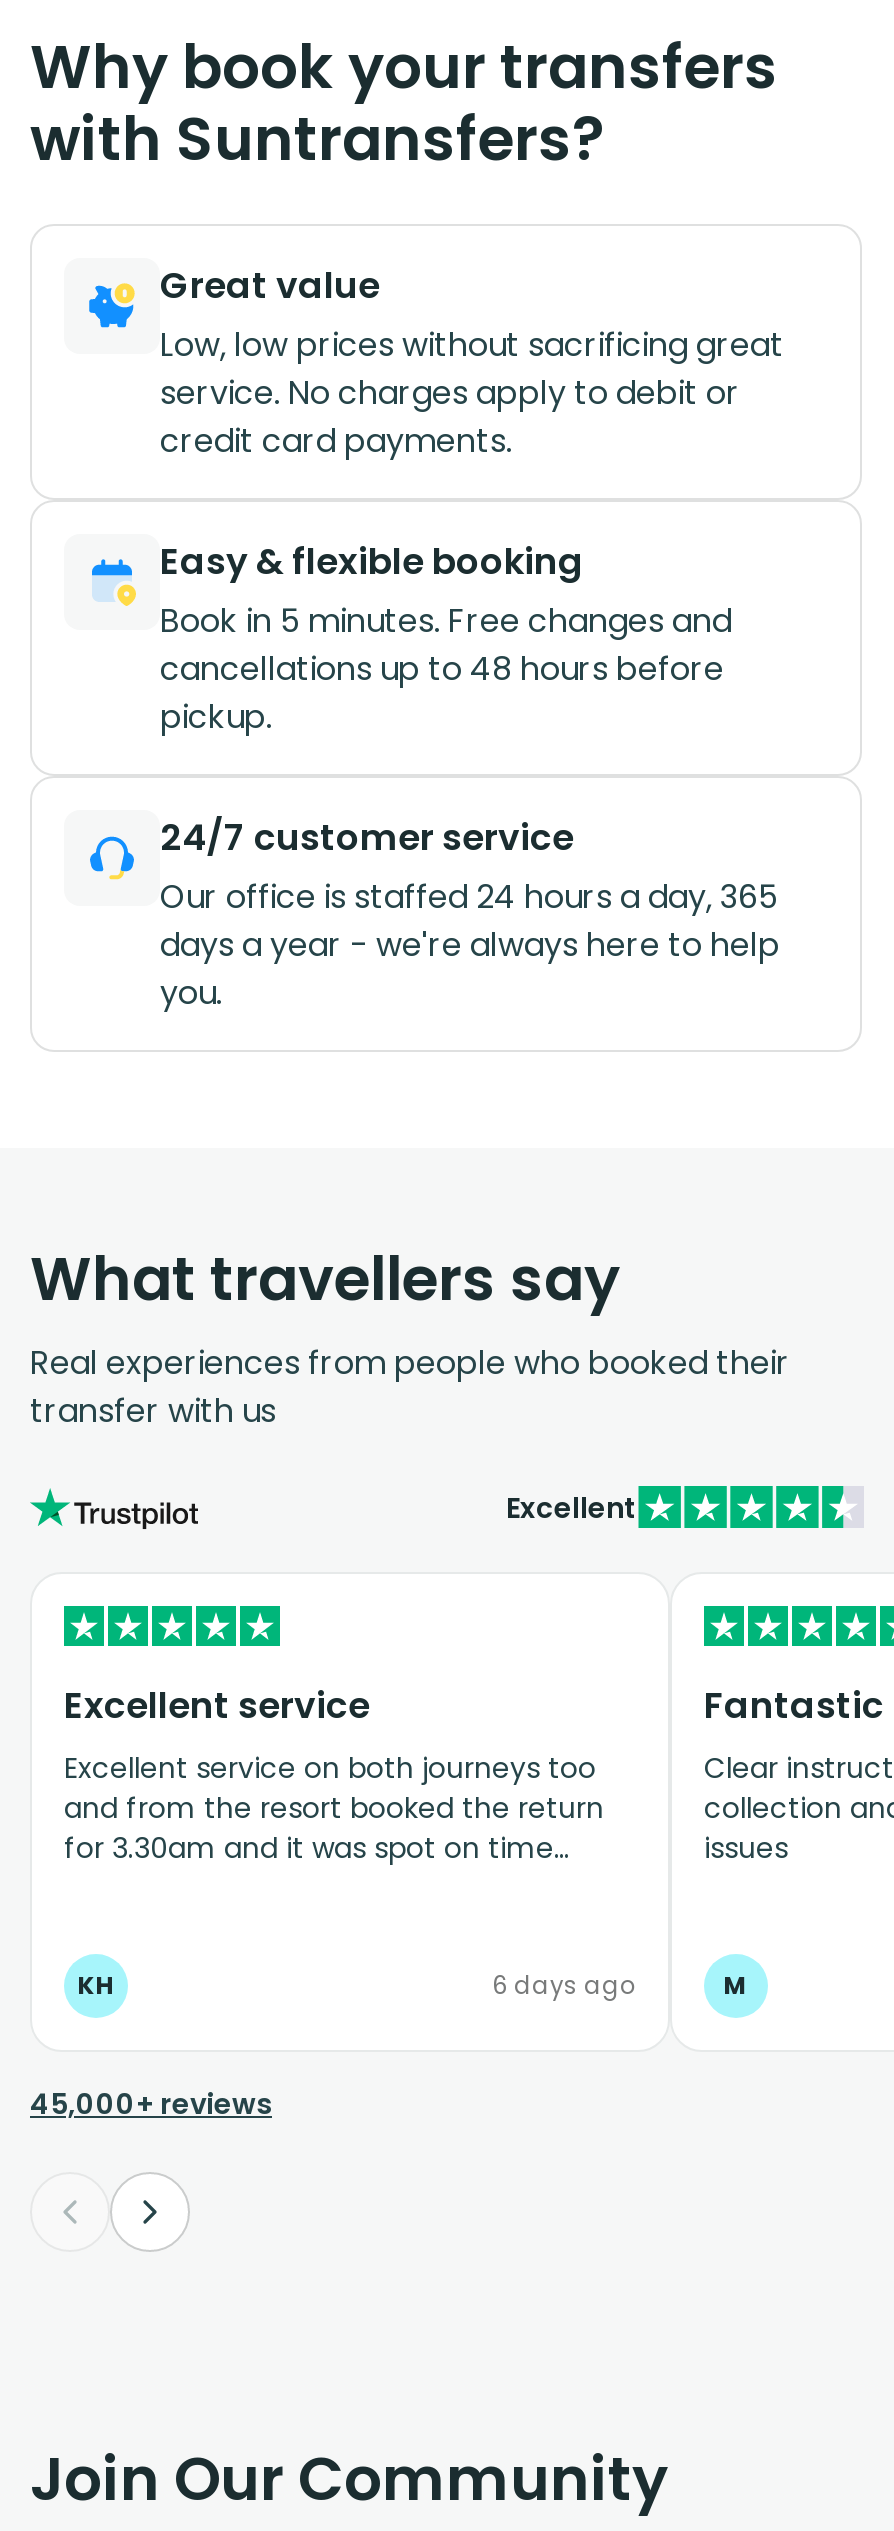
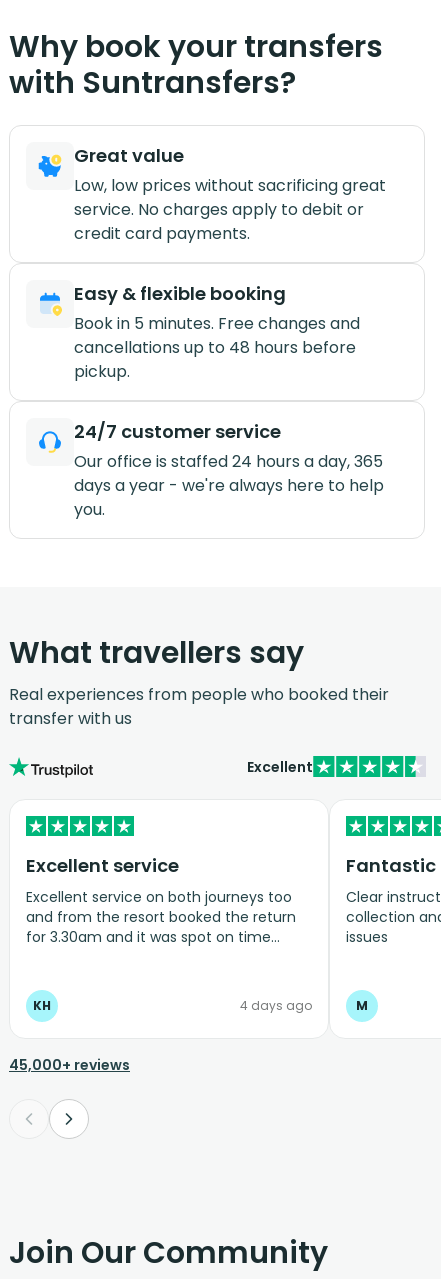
[492,1968,636,2002] 6 days ago -> [240,997,312,1014] 4 days ago

